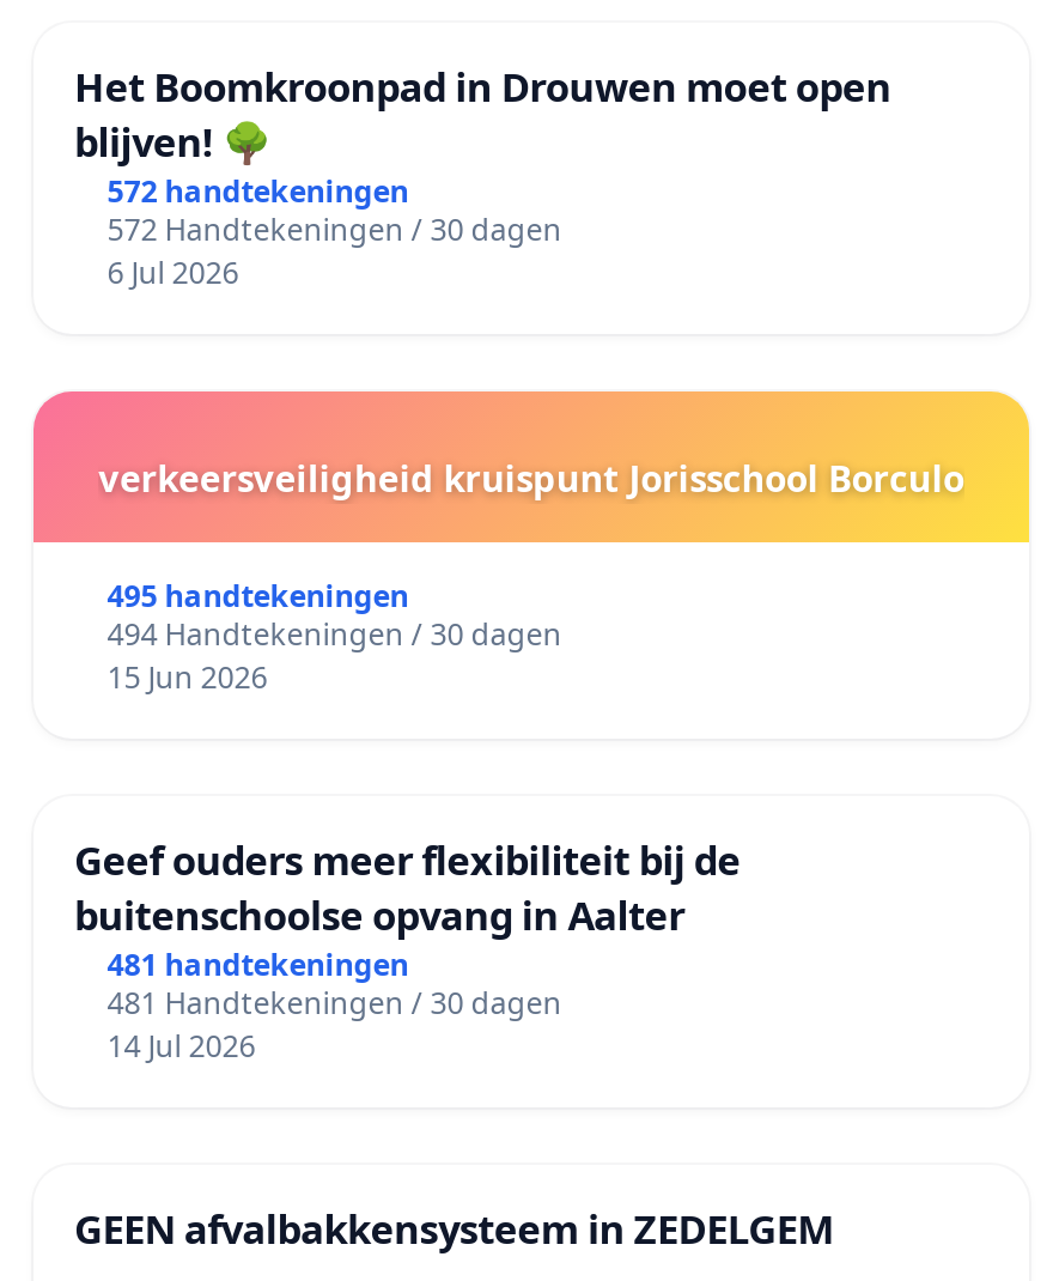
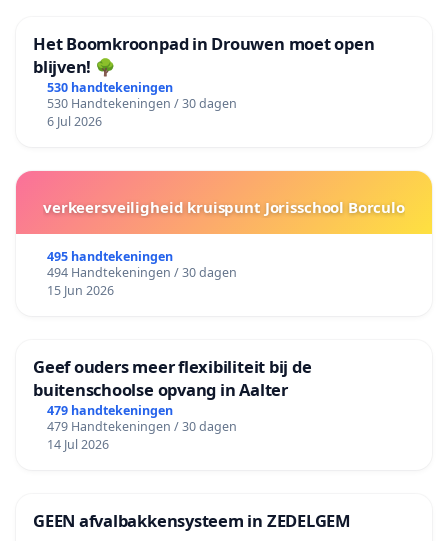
[107,172,409,213] 572 handtekeningen -> [47,79,173,96] 530 handtekeningen
[107,210,562,251] 572 Handtekeningen / 30 dagen -> [47,95,237,112] 530 Handtekeningen / 30 dagen
[107,945,409,986] 481 handtekeningen -> [47,402,173,419] 479 handtekeningen
[107,983,562,1024] 481 Handtekeningen / 30 dagen -> [47,418,237,435] 479 Handtekeningen / 30 dagen

